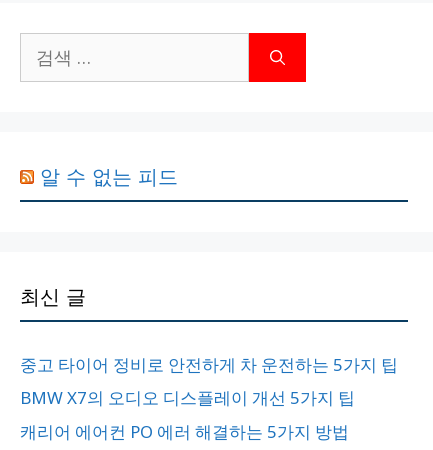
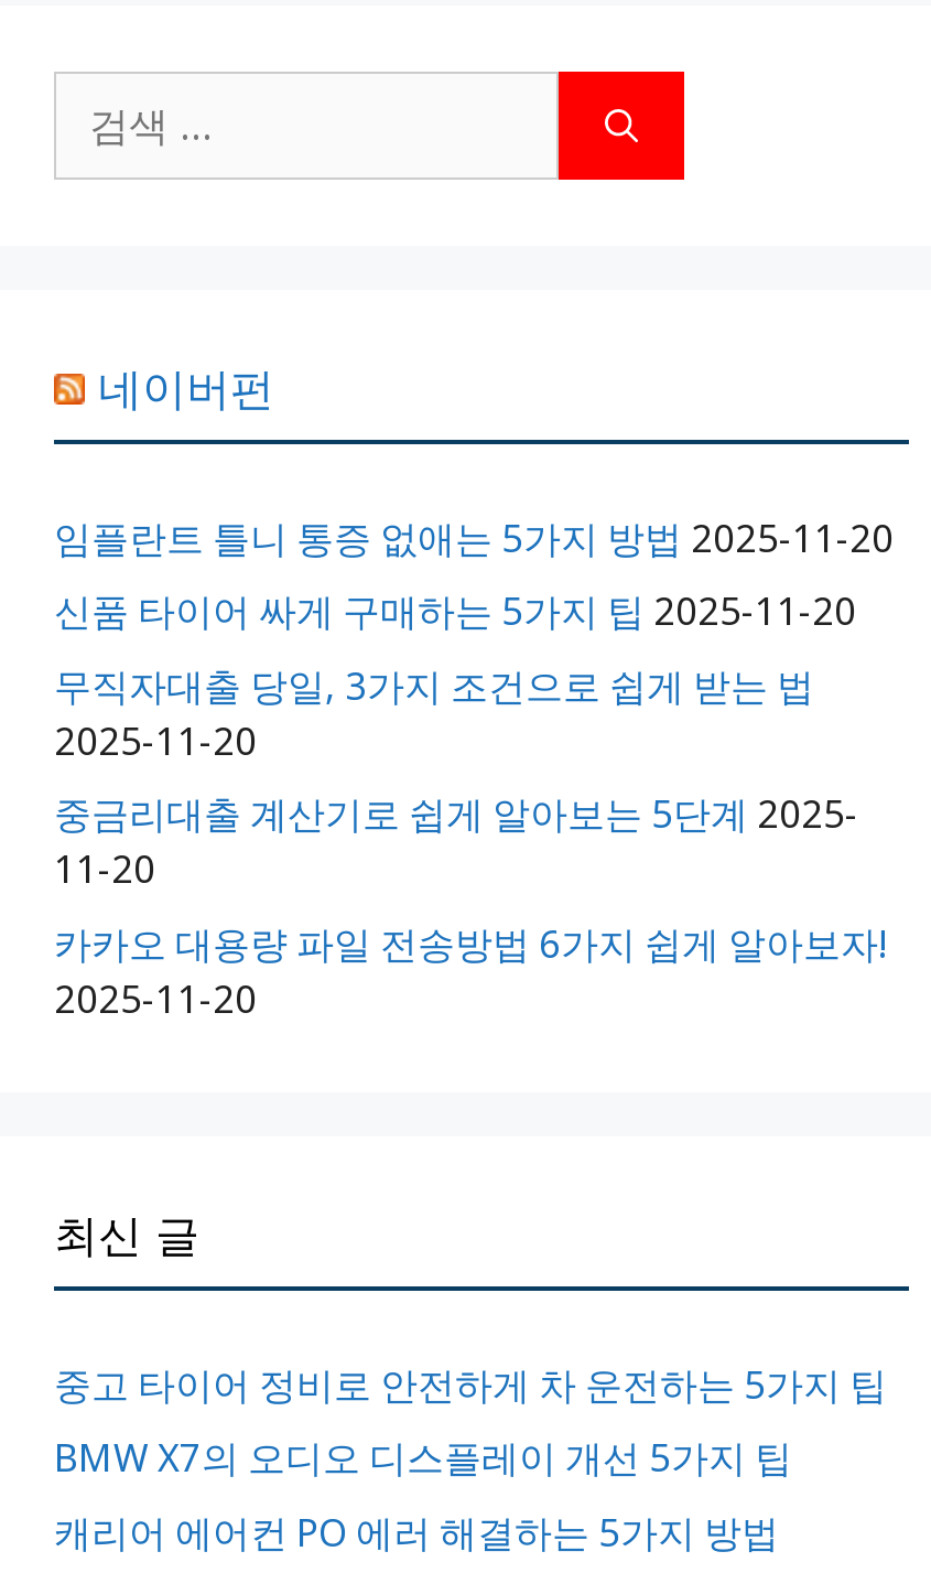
[40,166,178,188] 알 수 없는 피드 -> [54,365,894,1024] 네이버펀 | 임플란트 틀니 통증 없애는 5가지 방법 2025-11-20 | 신품 타이어 싸게 구매하는 5가지 팁 2025-11-20 | 무직자대출 당일, 3가지 조건으로 쉽게 받는 법 | 2025-11-20 | 중금리대출 계산기로 쉽게 알아보는 5단계 2025- | 11-20 | 카카오 대용량 파일 전송방법 6가지 쉽게 알아보자! | 2025-11-20

